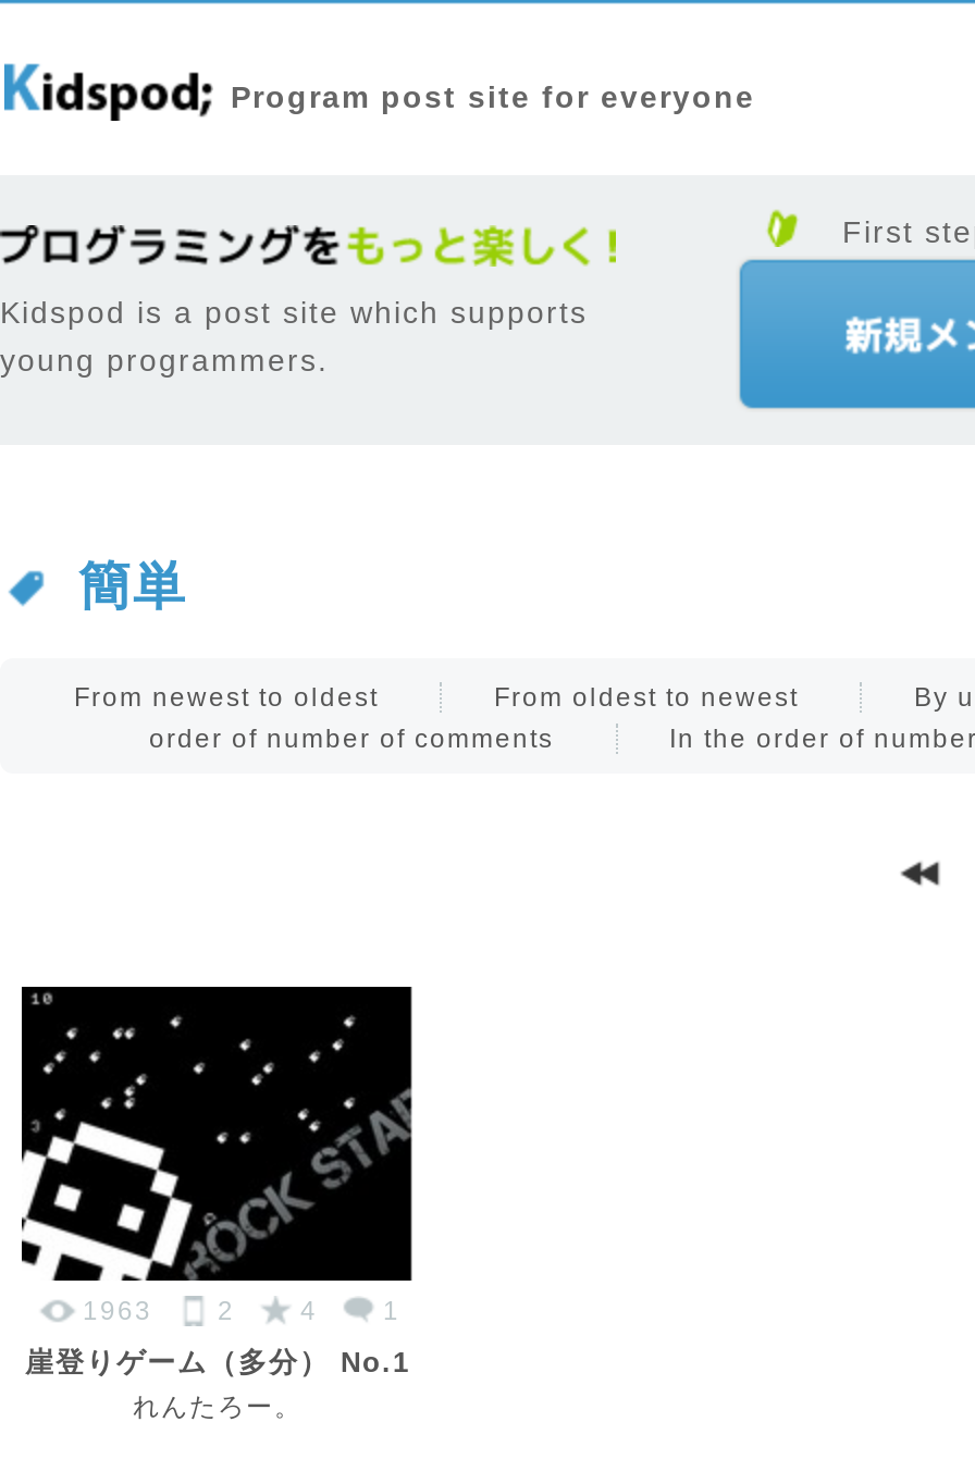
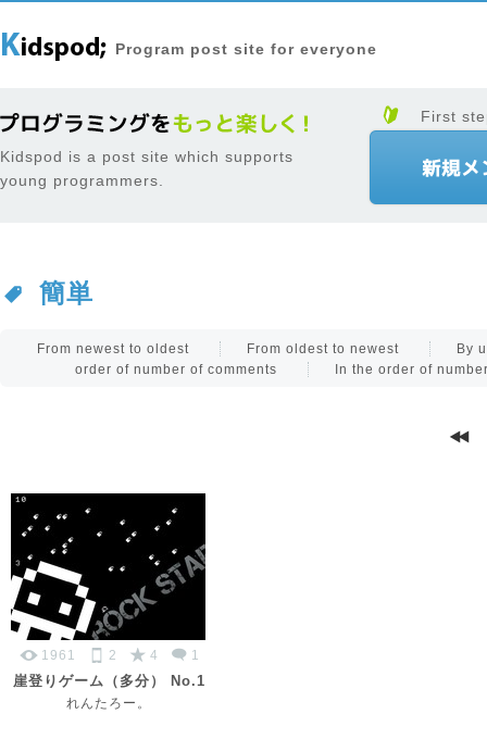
[83,1296,152,1326] 1963 -> [41,648,76,663] 1961

